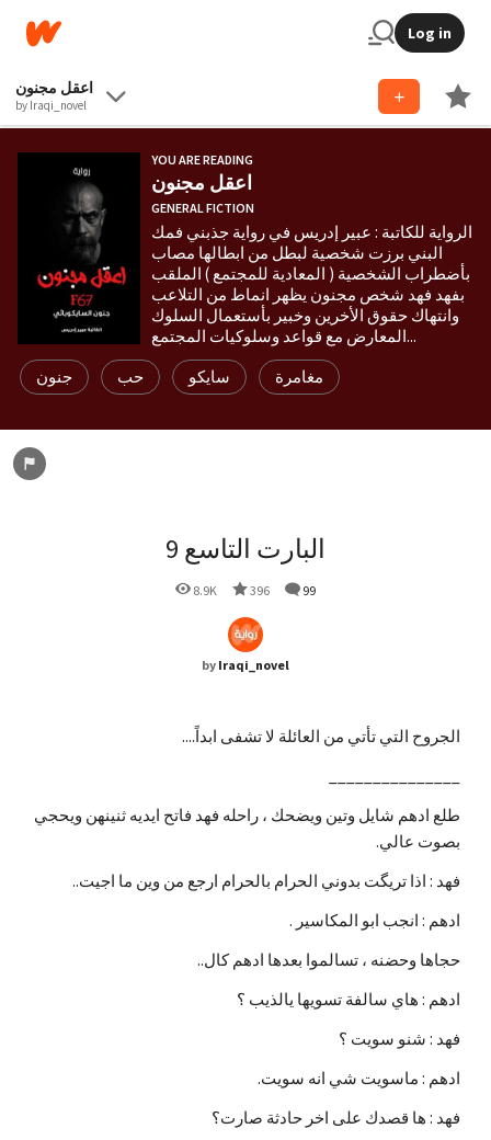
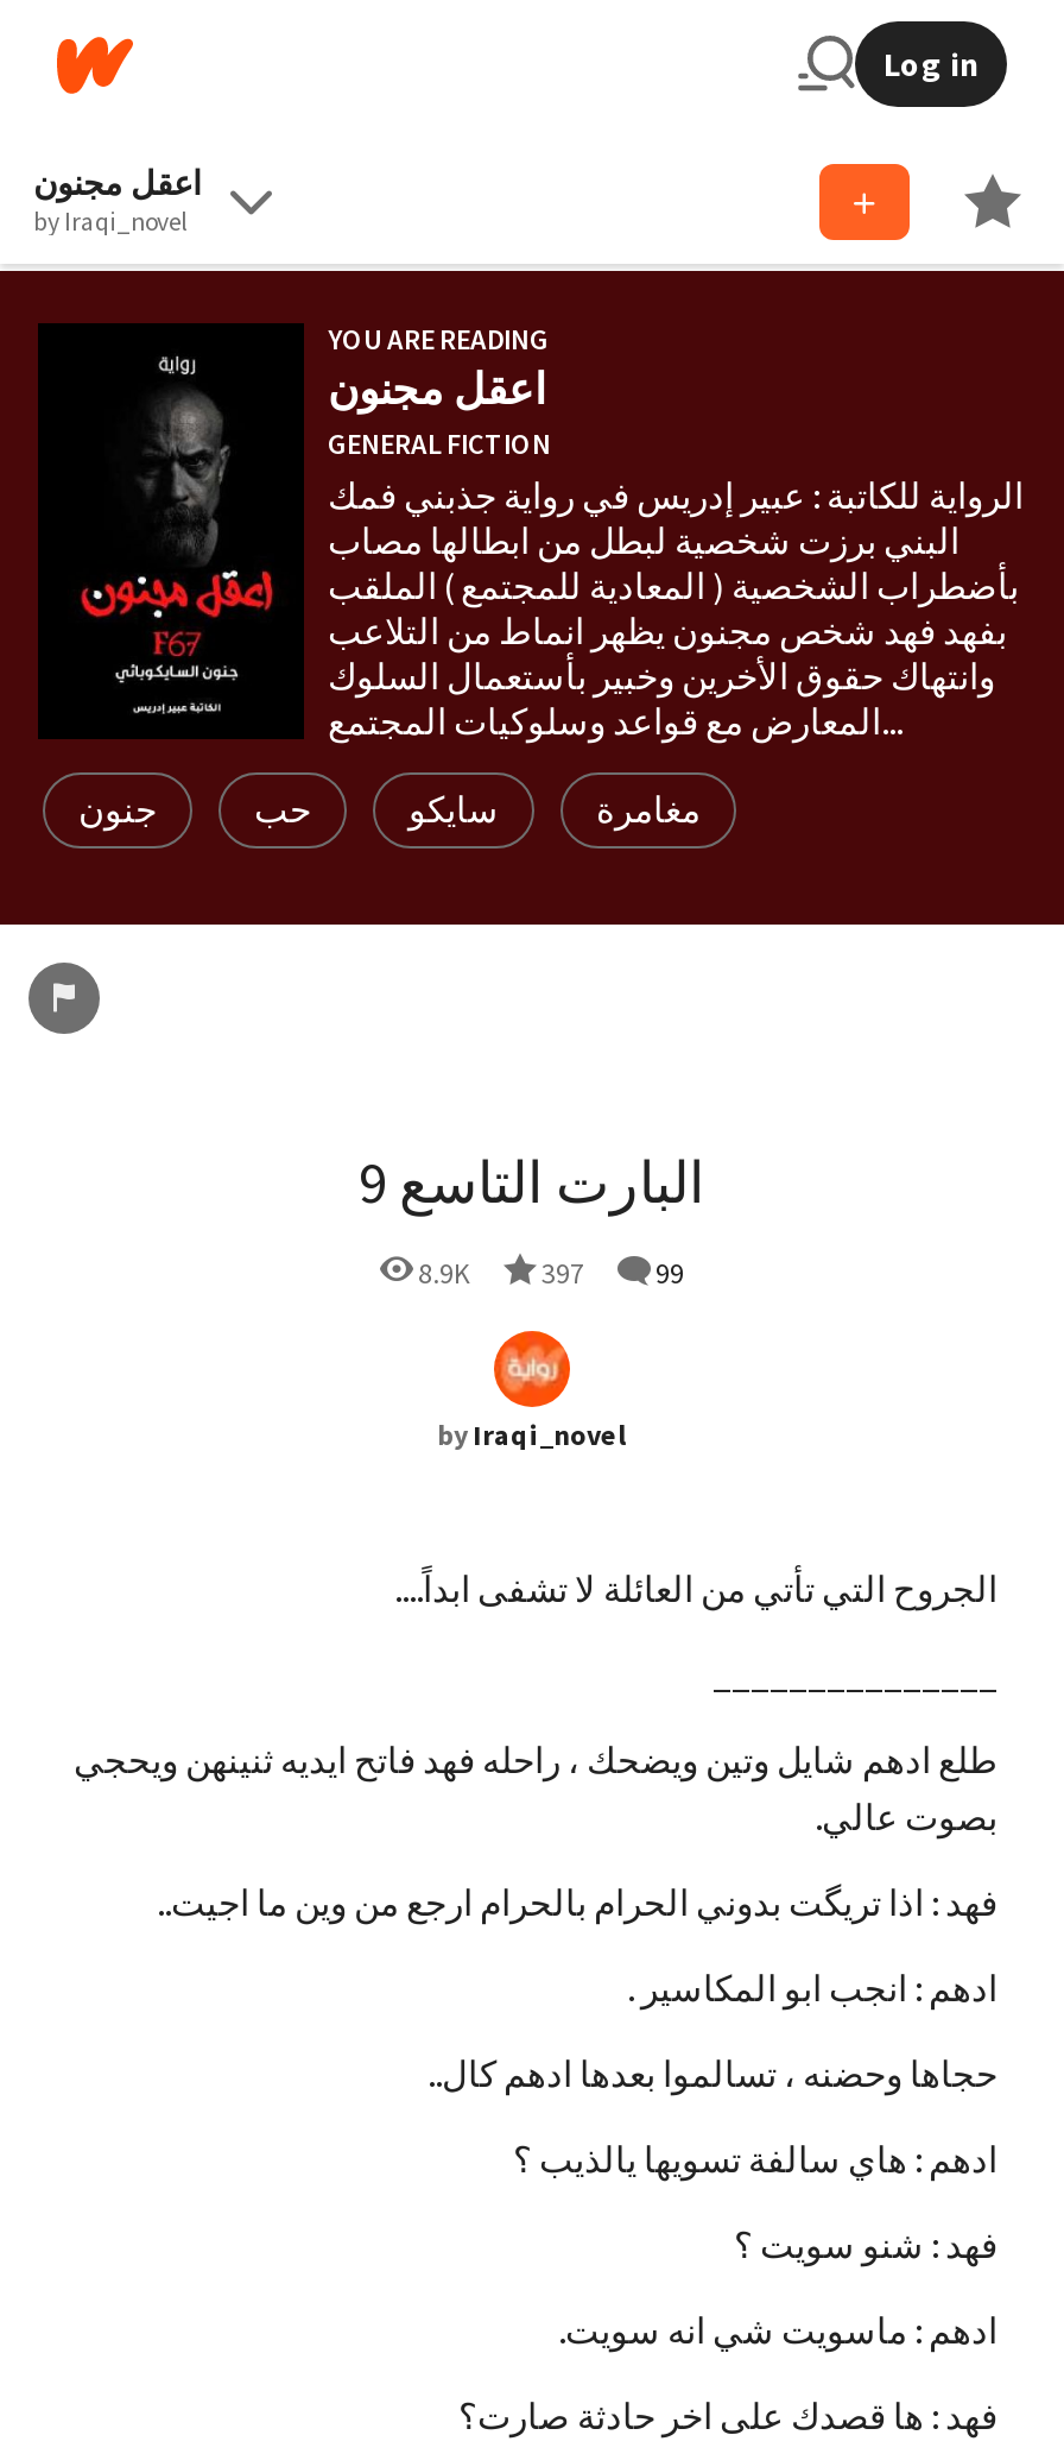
[191,582,316,598] 8.9K 396 99 -> [413,1255,684,1291] 8.9K 397 99

